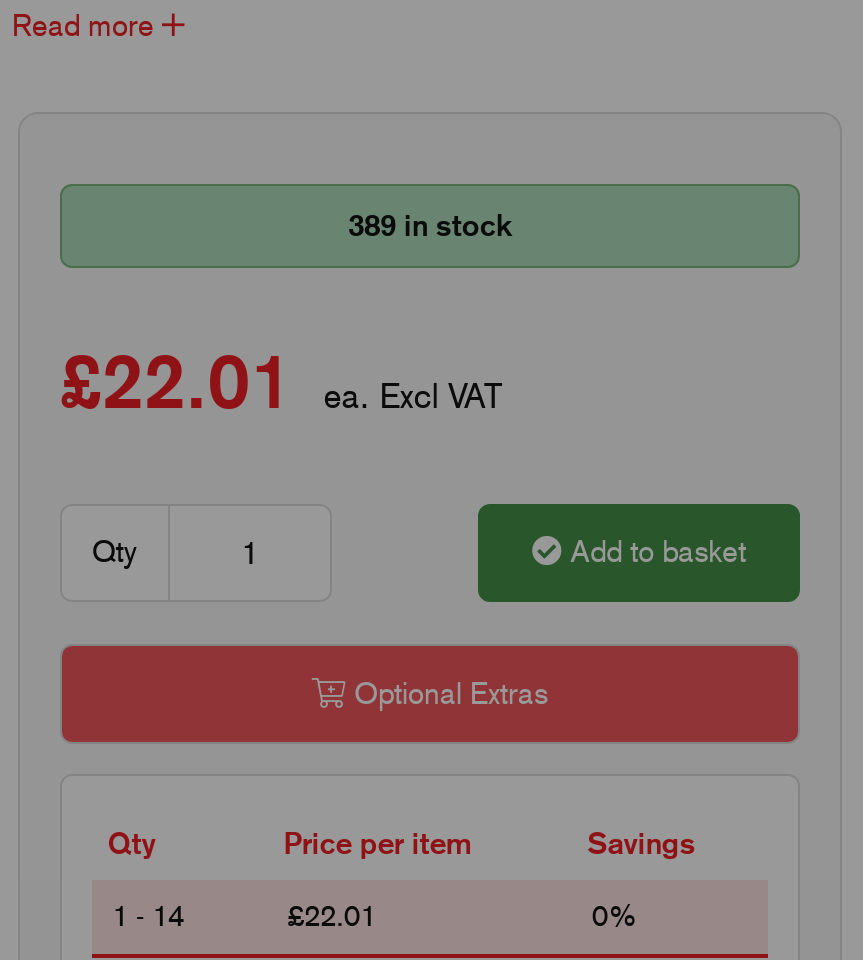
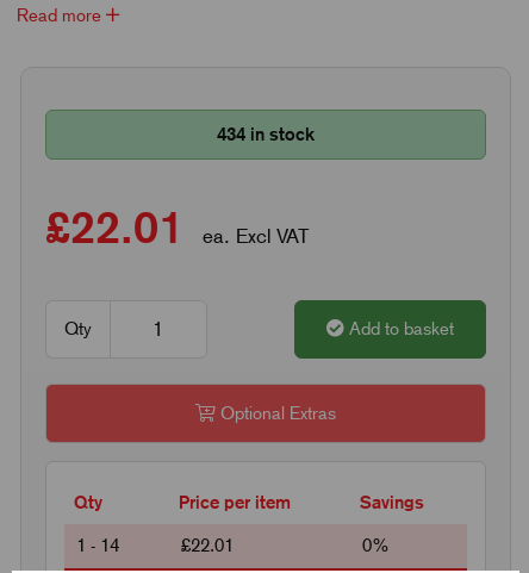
[348,208,512,242] 389 in stock -> [217,124,315,144] 434 in stock

